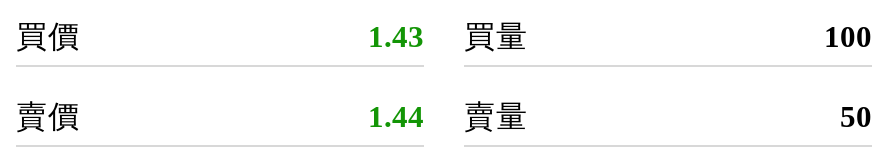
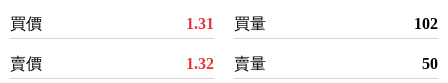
[368,19,528,53] 1.43 買量 -> [186,15,266,32] 1.31 買量
[824,19,872,53] 100 -> [414,15,438,32] 102
[368,99,424,133] 1.44 -> [186,55,214,72] 1.32

